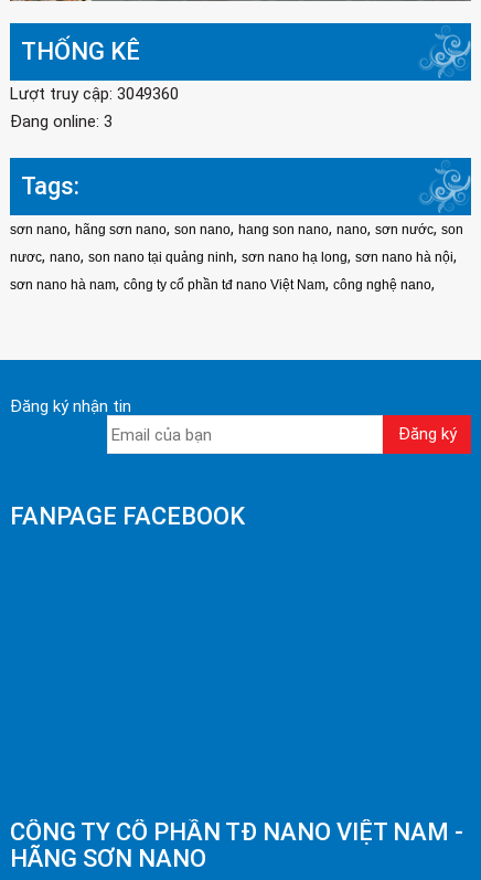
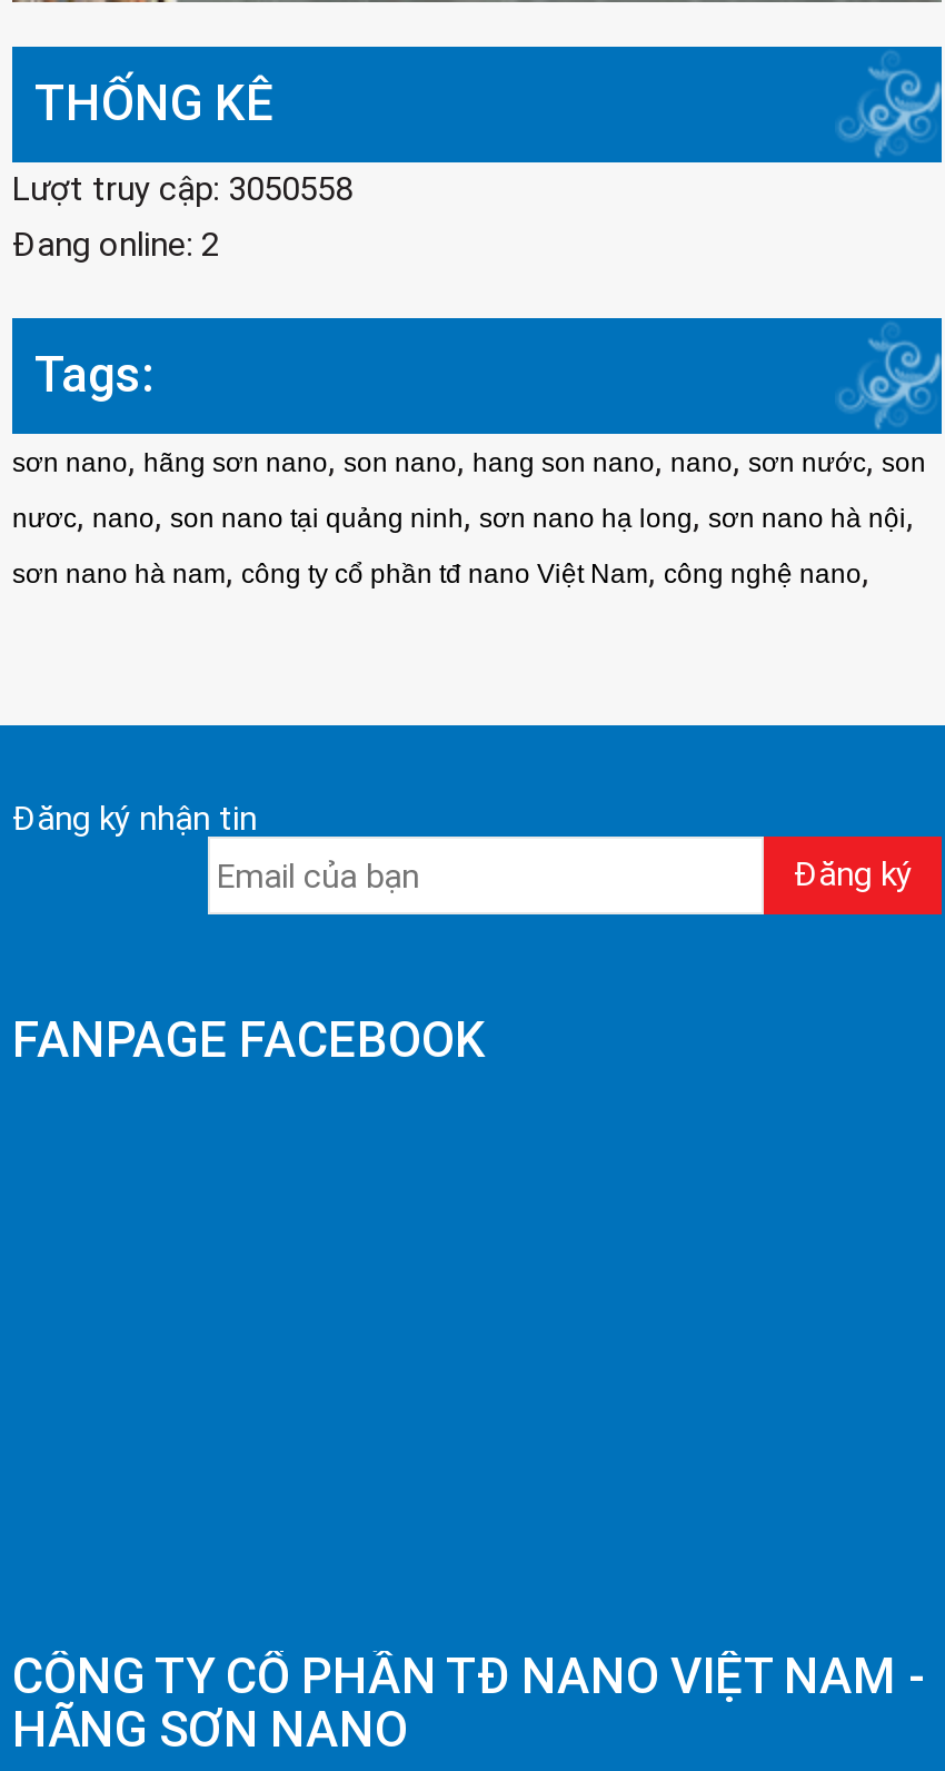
[10,84,179,104] Lượt truy cập: 3049360 -> [12,170,352,210] Lượt truy cập: 3050558
[10,112,113,132] Đang online: 3 -> [12,226,219,266] Đang online: 2

